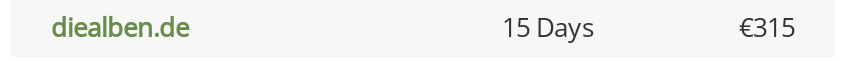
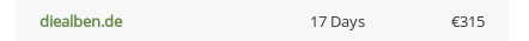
[502,9,594,45] 15 Days -> [309,11,364,32] 17 Days

